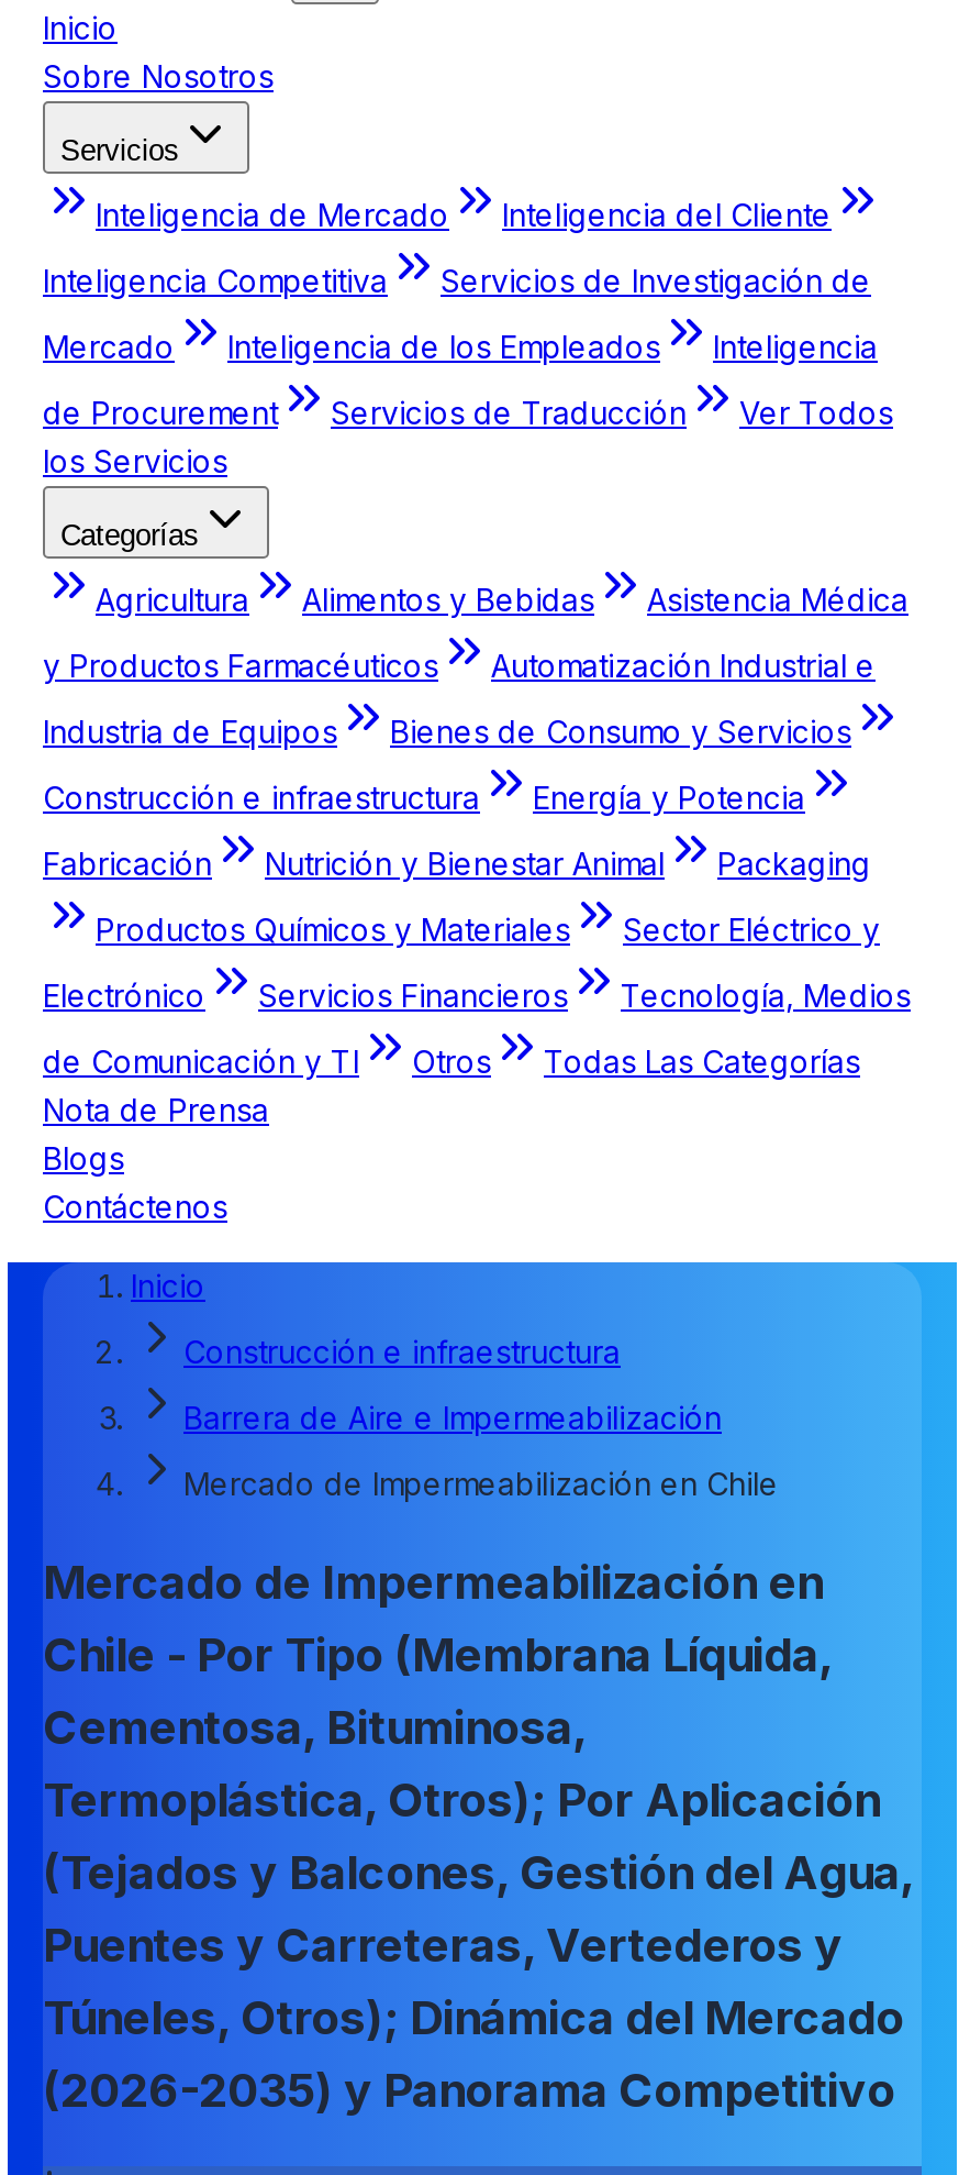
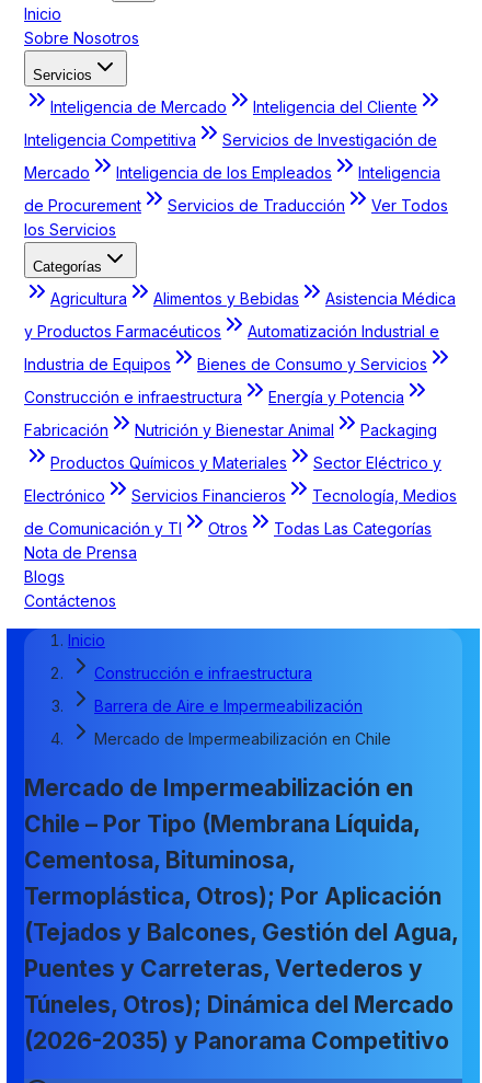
[43,1628,832,1683] Chile - Por Tipo (Membrana Líquida, -> [24,811,420,838] Chile – Por Tipo (Membrana Líquida,

